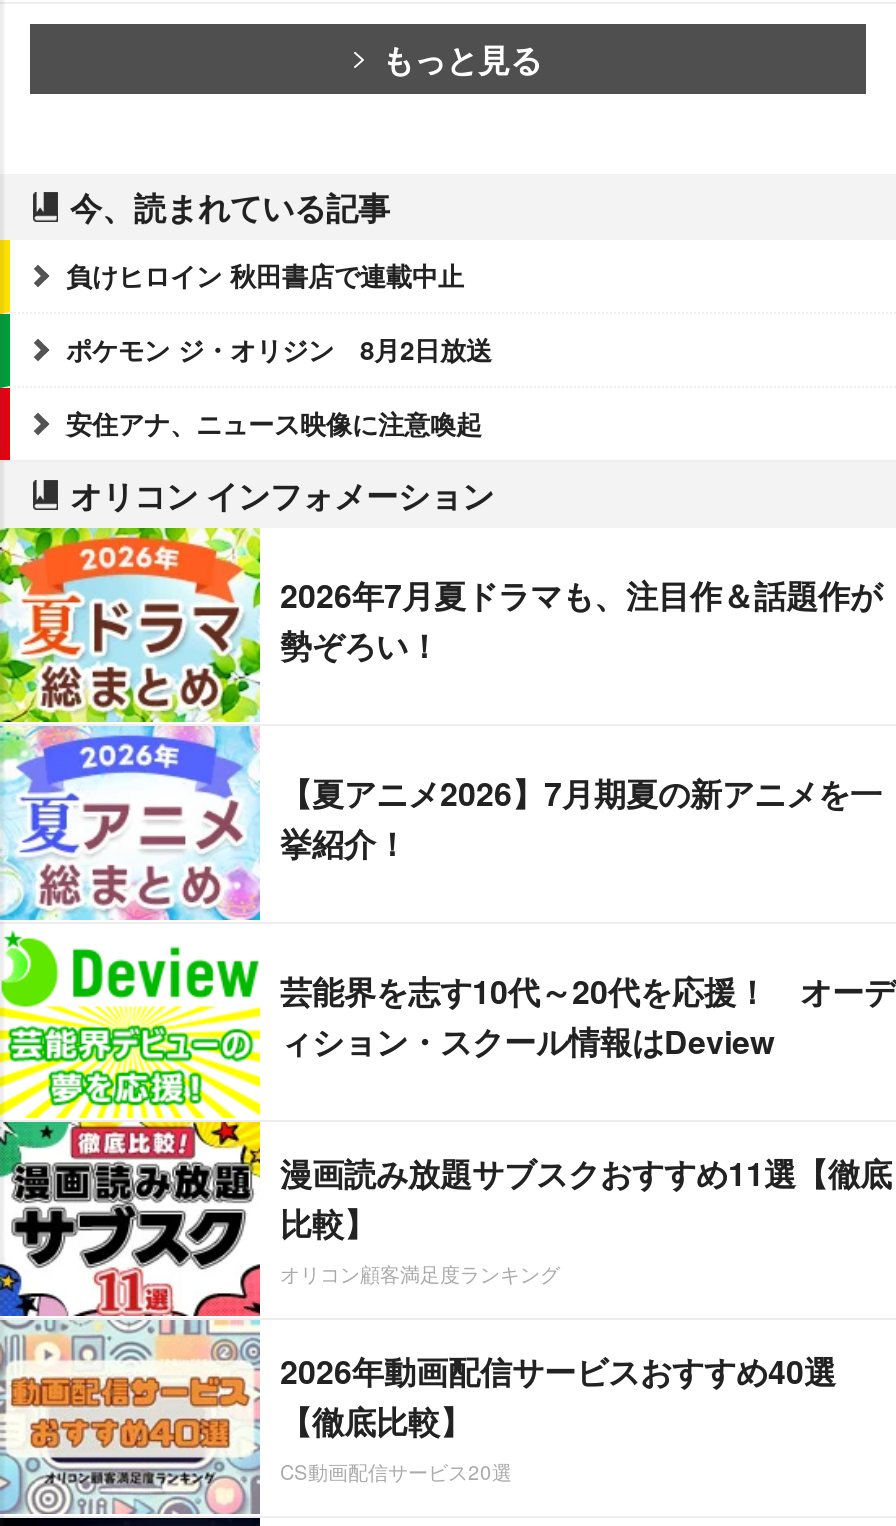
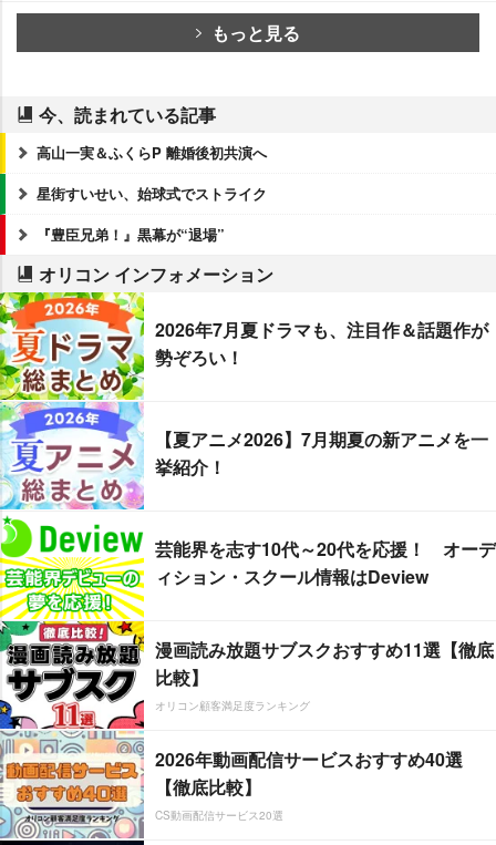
[66,255,464,293] 負けヒロイン 秋田書店で連載中止 -> [37,141,267,162] 高山一実＆ふくらP 離婚後初共演へ
[66,329,492,367] ポケモン ジ・オリジン 8月2日放送 -> [37,182,267,203] 星街すいせい、始球式でストライク
[66,403,482,441] 安住アナ、ニュース映像に注意喚起 -> [37,223,225,244] 『豊臣兄弟！』黒幕が“退場”

